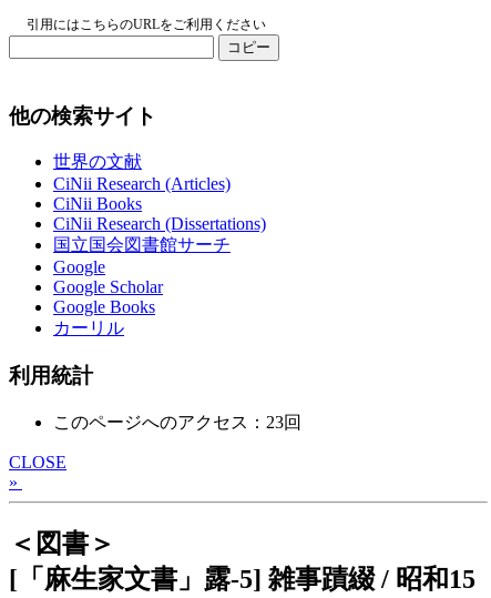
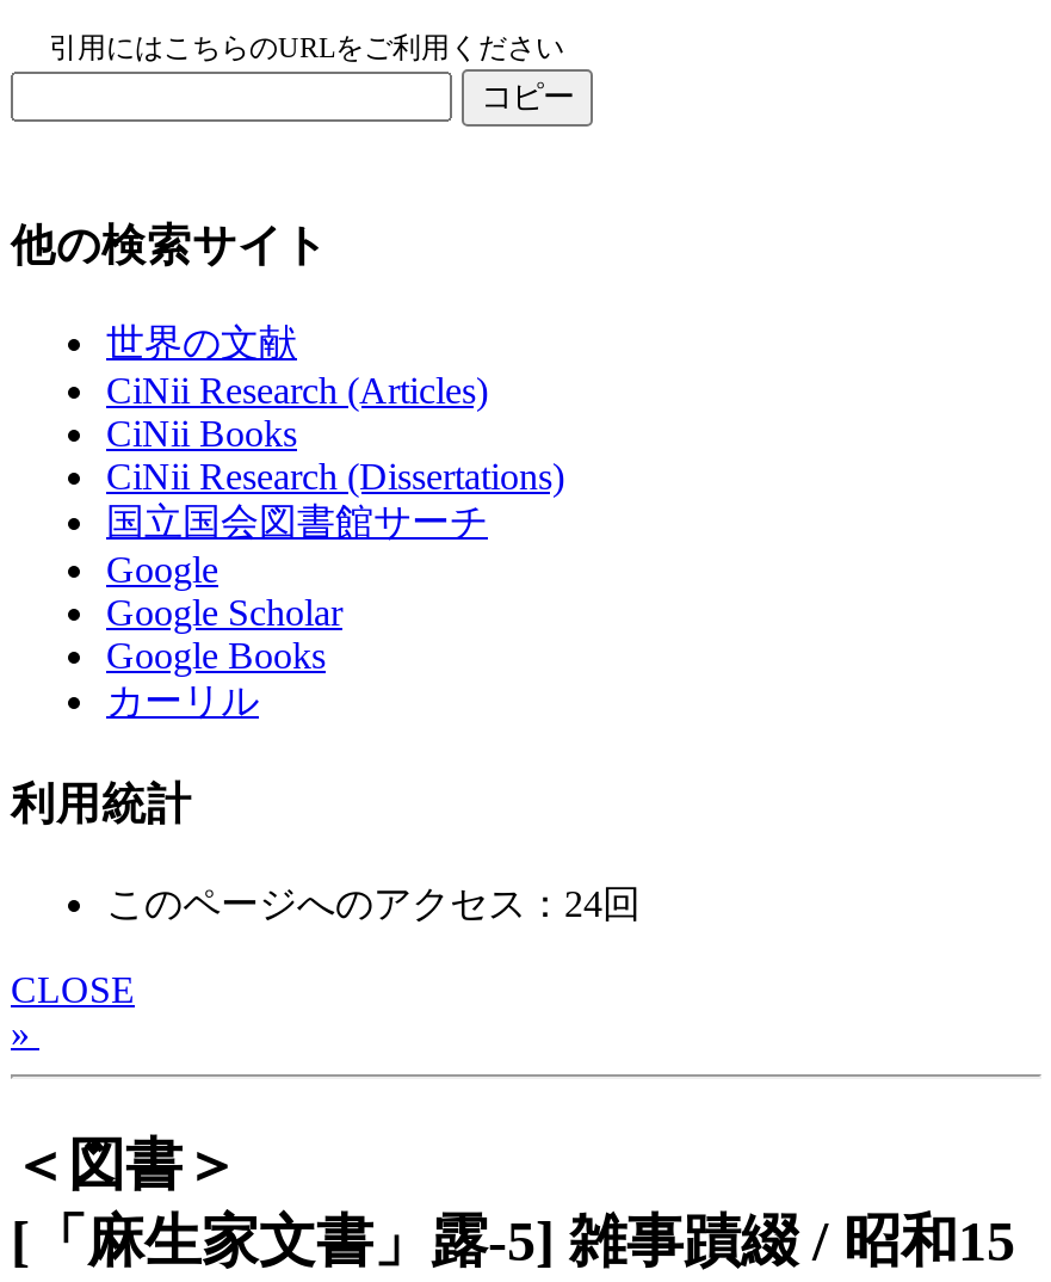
[53,412,301,431] このページへのアクセス：23回 -> [106,883,641,923] このページへのアクセス：24回

